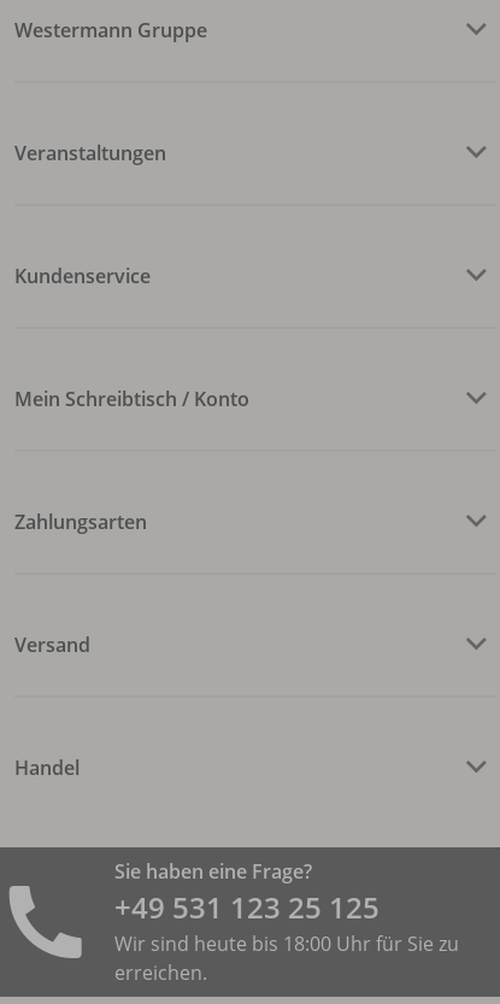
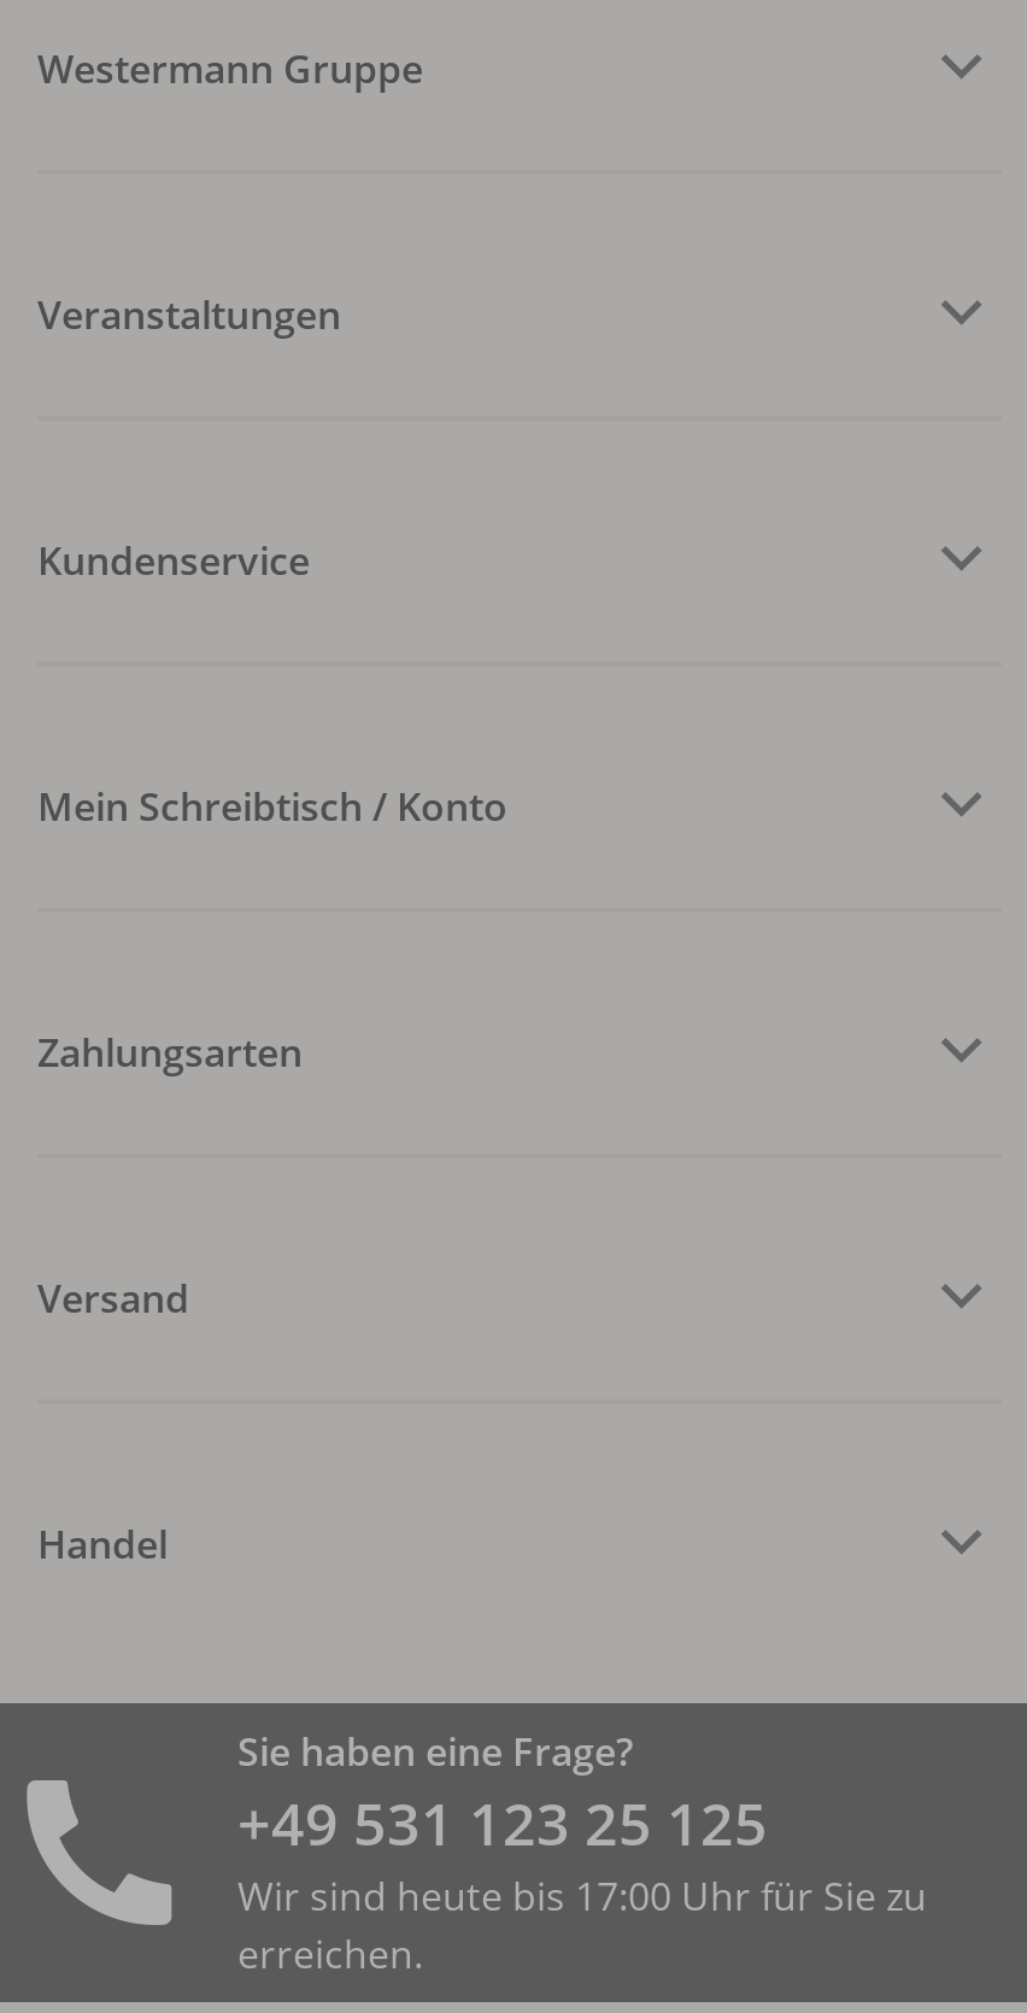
[114,930,459,957] Wir sind heute bis 18:00 Uhr für Sie zu -> [237,1869,927,1922] Wir sind heute bis 17:00 Uhr für Sie zu

